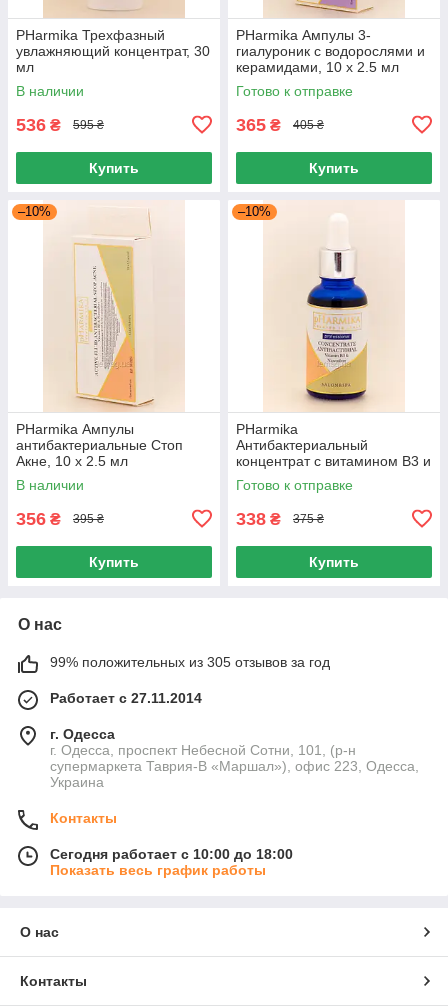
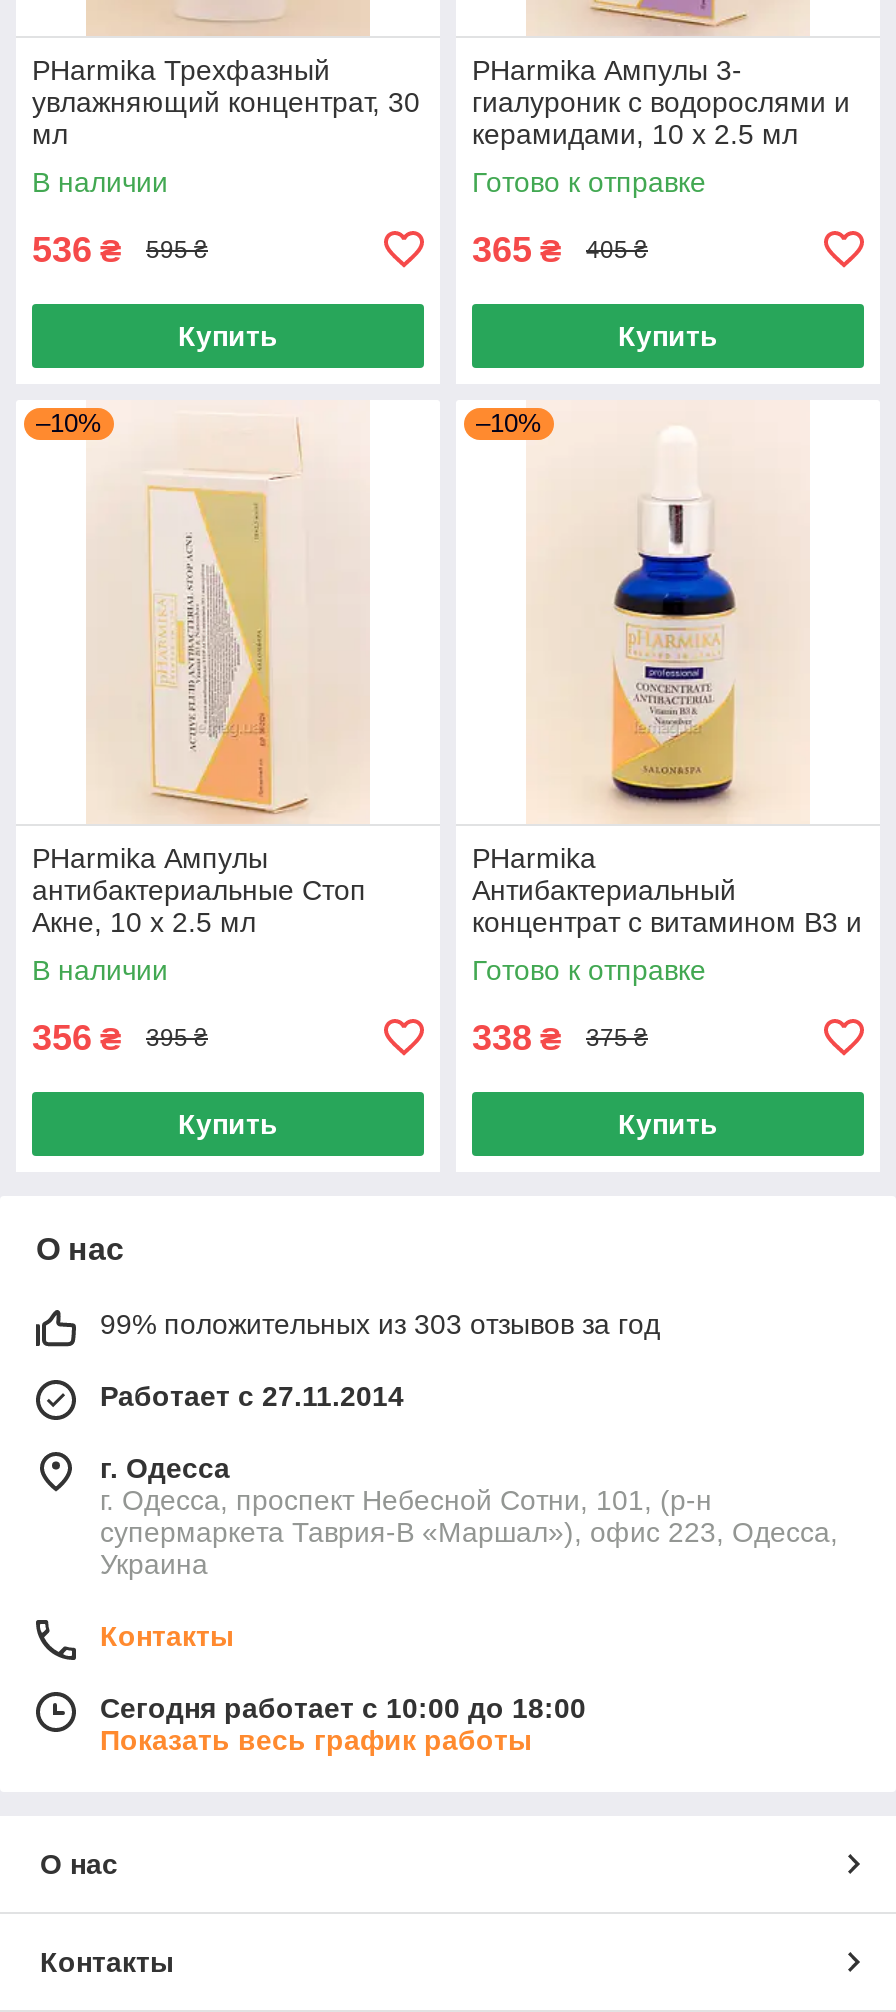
[50,654,330,670] 99% положительных из 305 отзывов за год -> [100,1308,660,1340] 99% положительных из 303 отзывов за год

